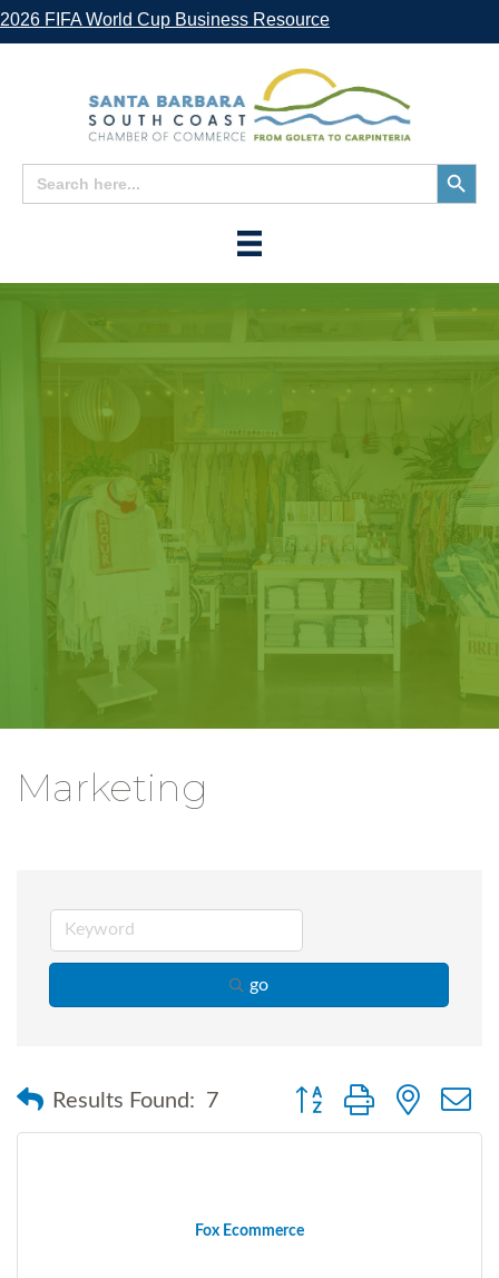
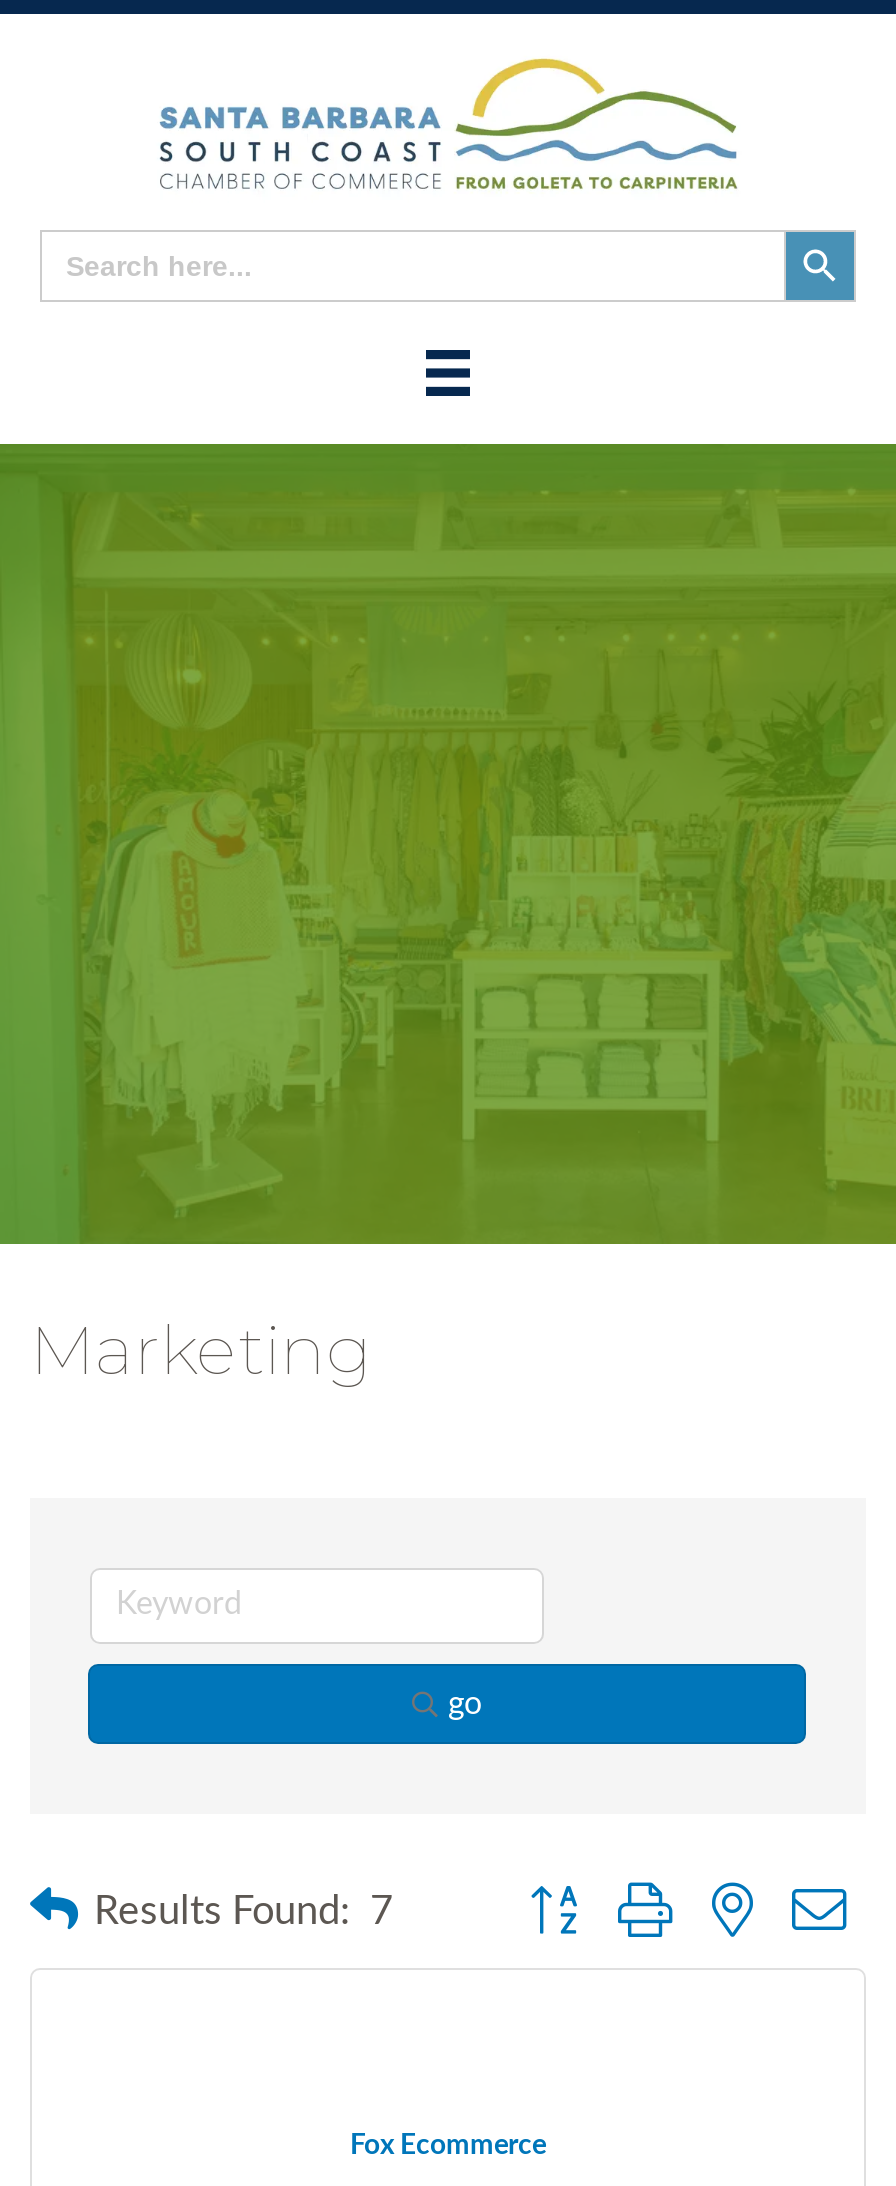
[0,10,330,29] 2026 FIFA World Cup Business Resource -> none

